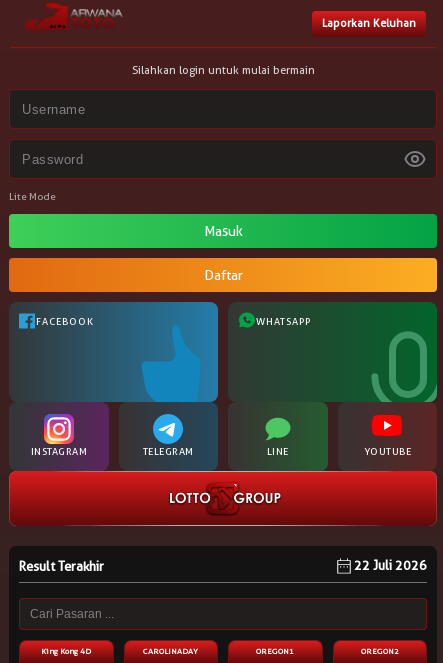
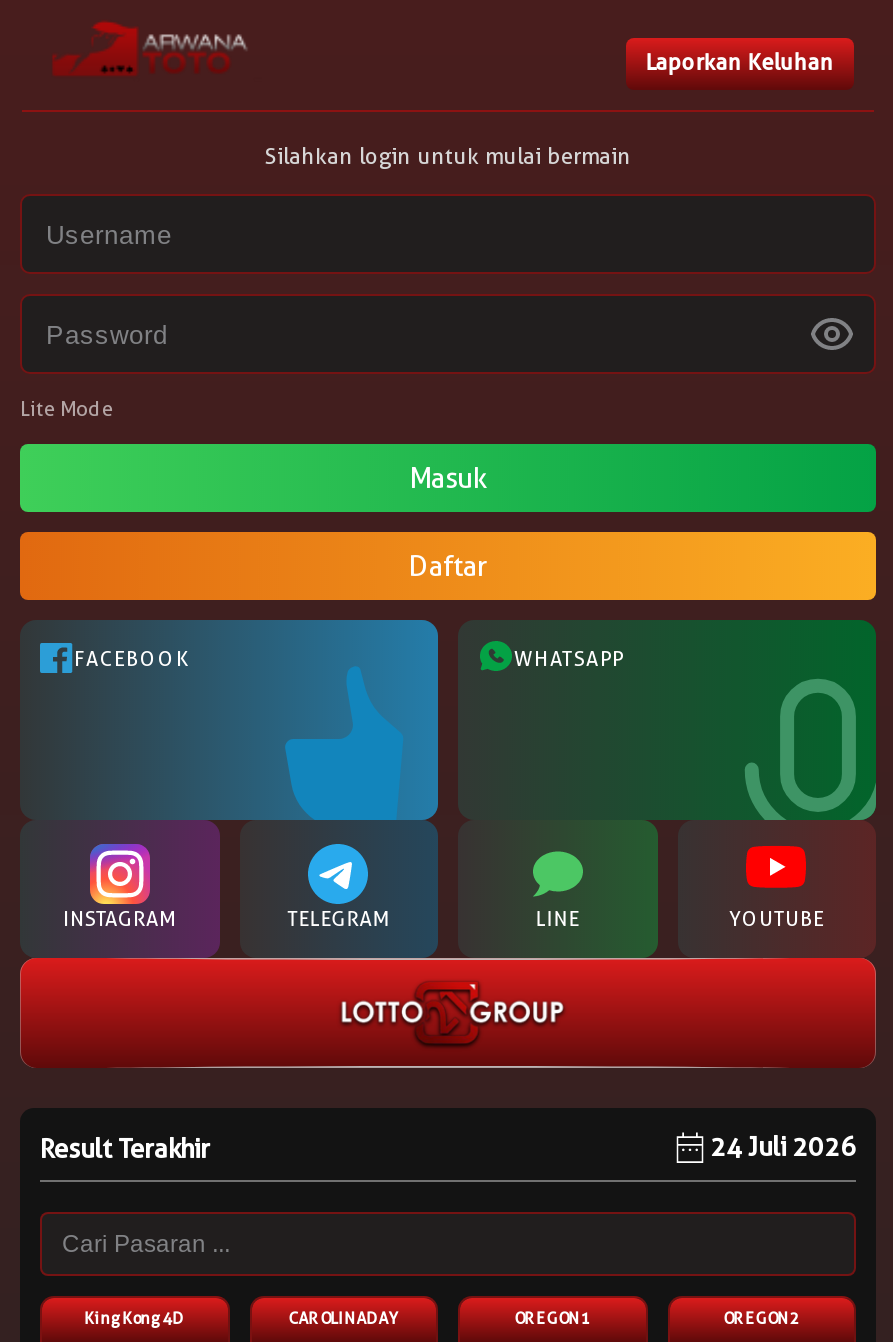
[354,558,427,573] 22 Juli 2026 -> [710,1132,856,1162] 24 Juli 2026

